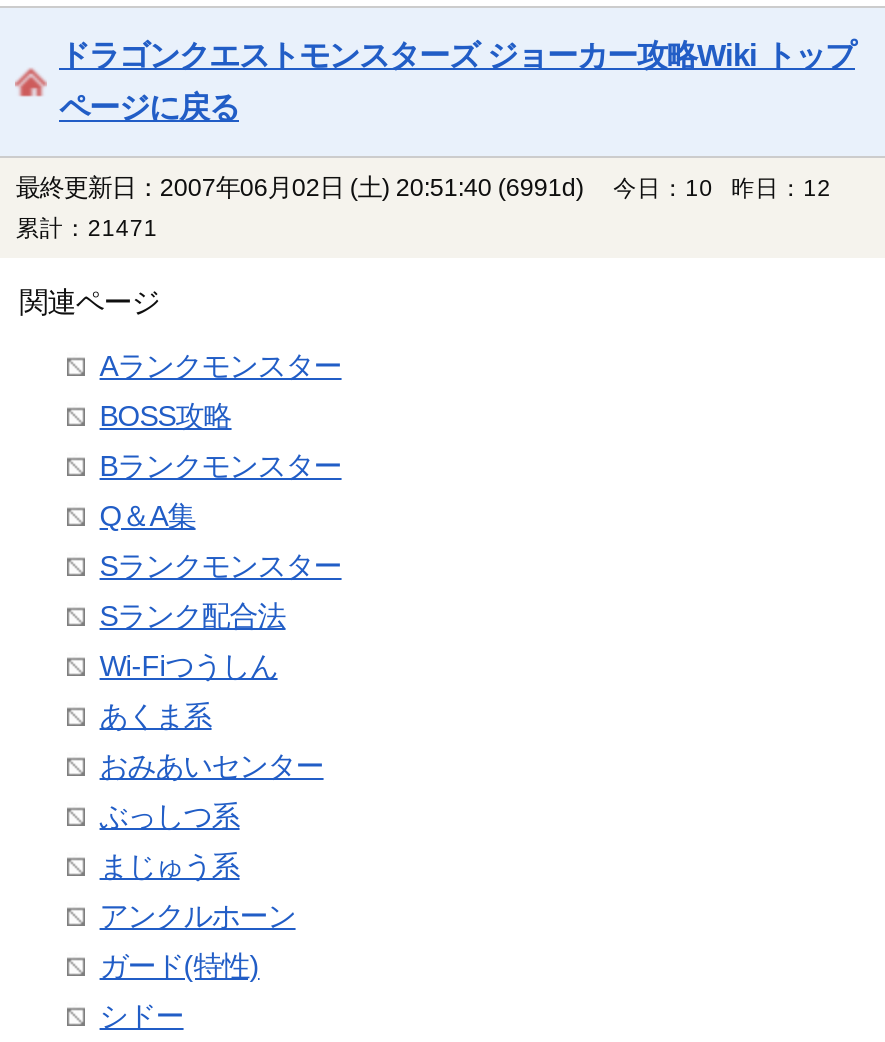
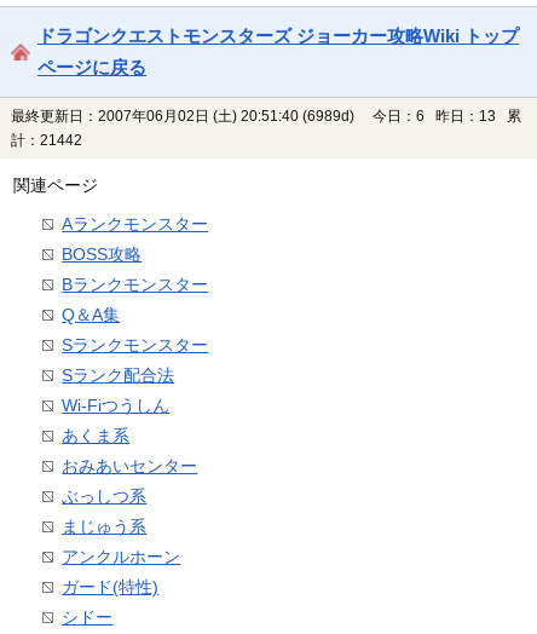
[16,174,843,202] 最終更新日：2007年06月02日 (土) 20:51:40 (6991d) | 今日：10 昨日：12 -> [11,108,521,125] 最終更新日：2007年06月02日 (土) 20:51:40 (6989d) | 今日：6 昨日：13 累
[16,216,170,240] 累計：21471 -> [11,133,90,148] 計：21442

